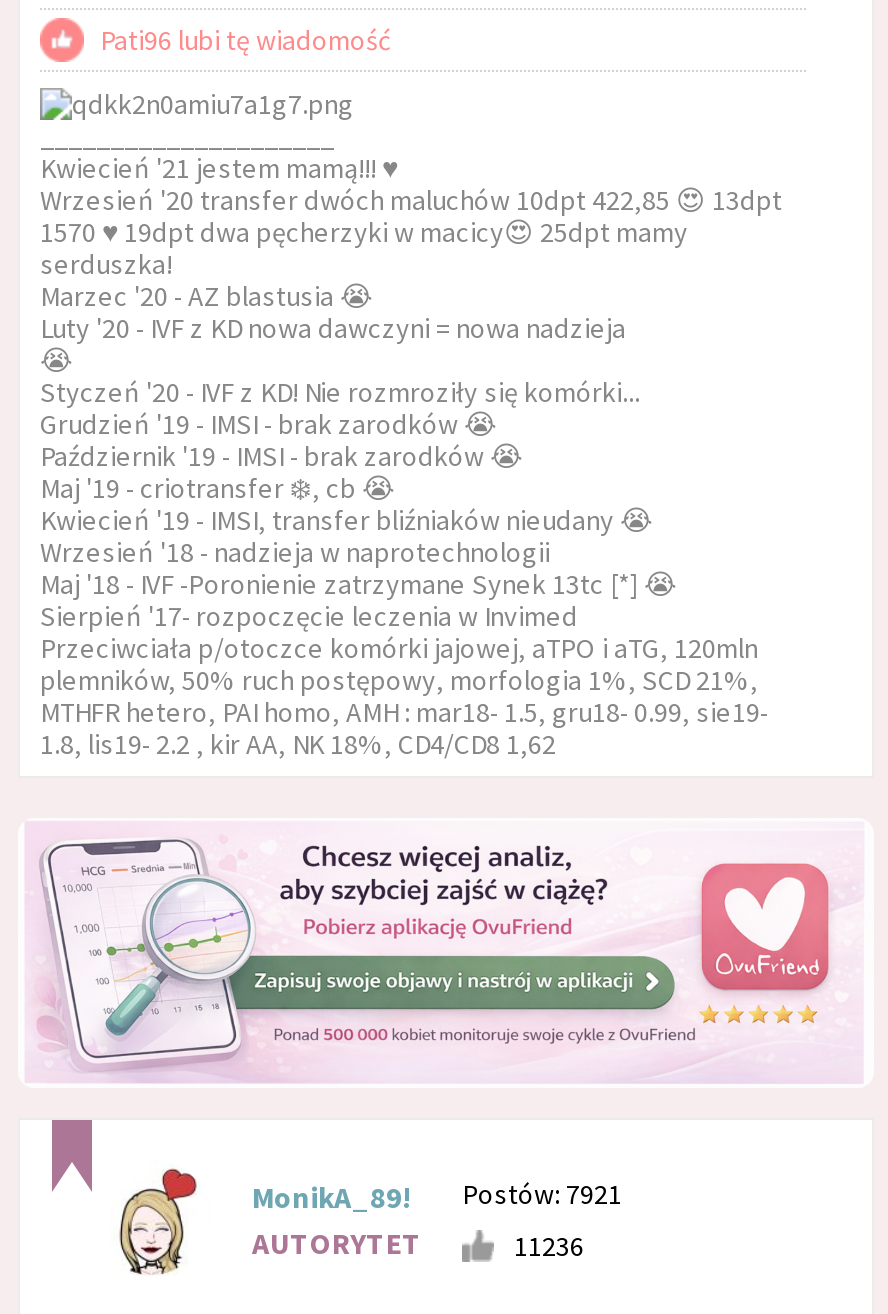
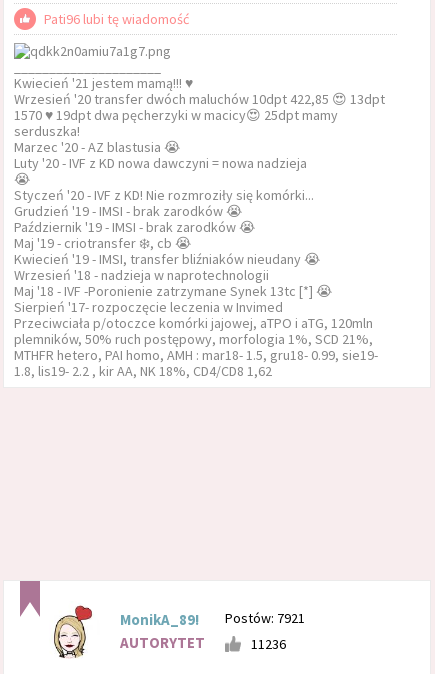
[32,836,836,1082] [image] -> none

